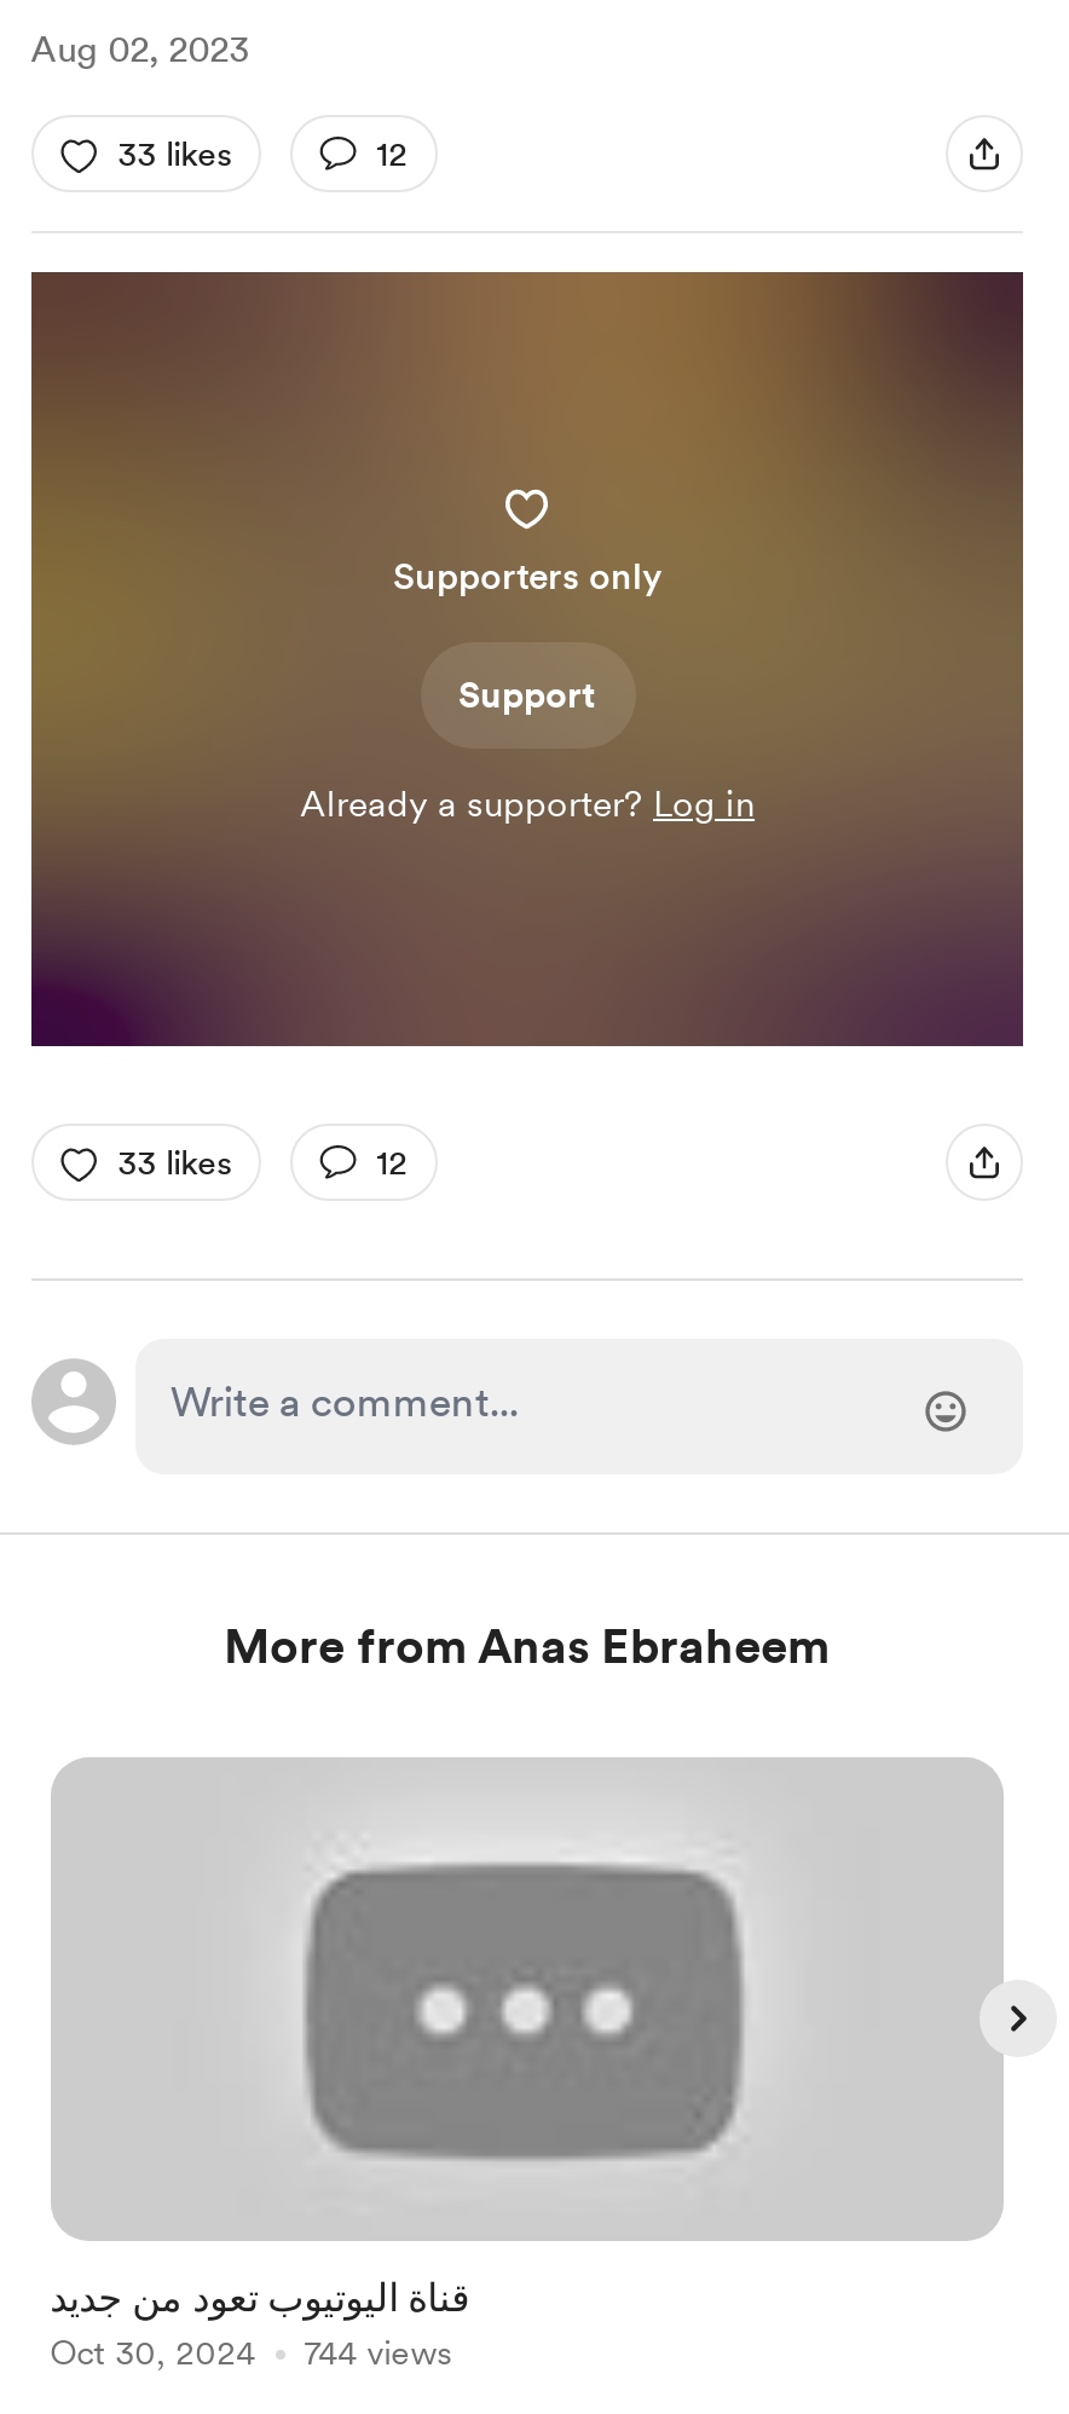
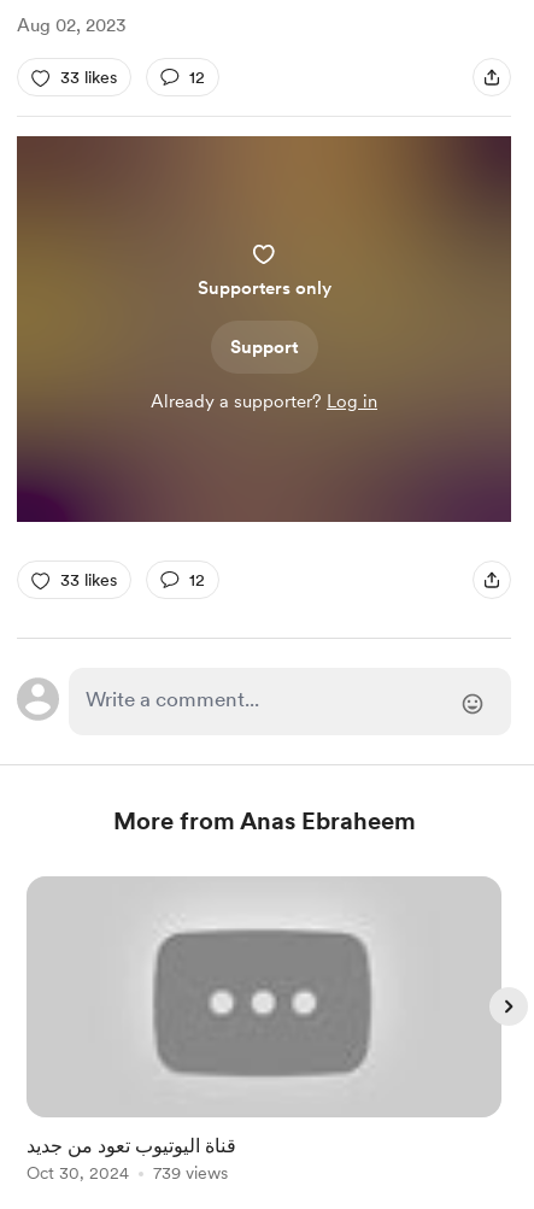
[50,2333,452,2372] Oct 30, 2024 744 views -> [26,1163,227,1182] Oct 30, 2024 739 views

